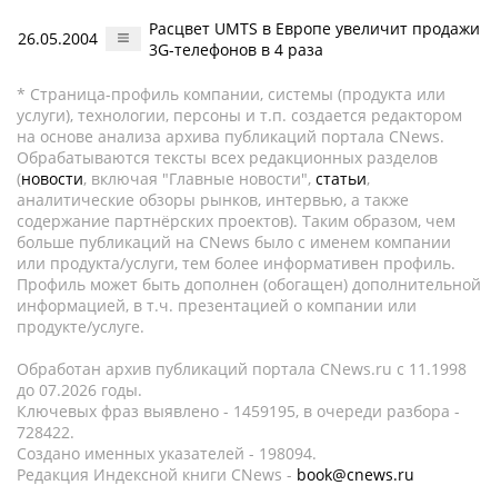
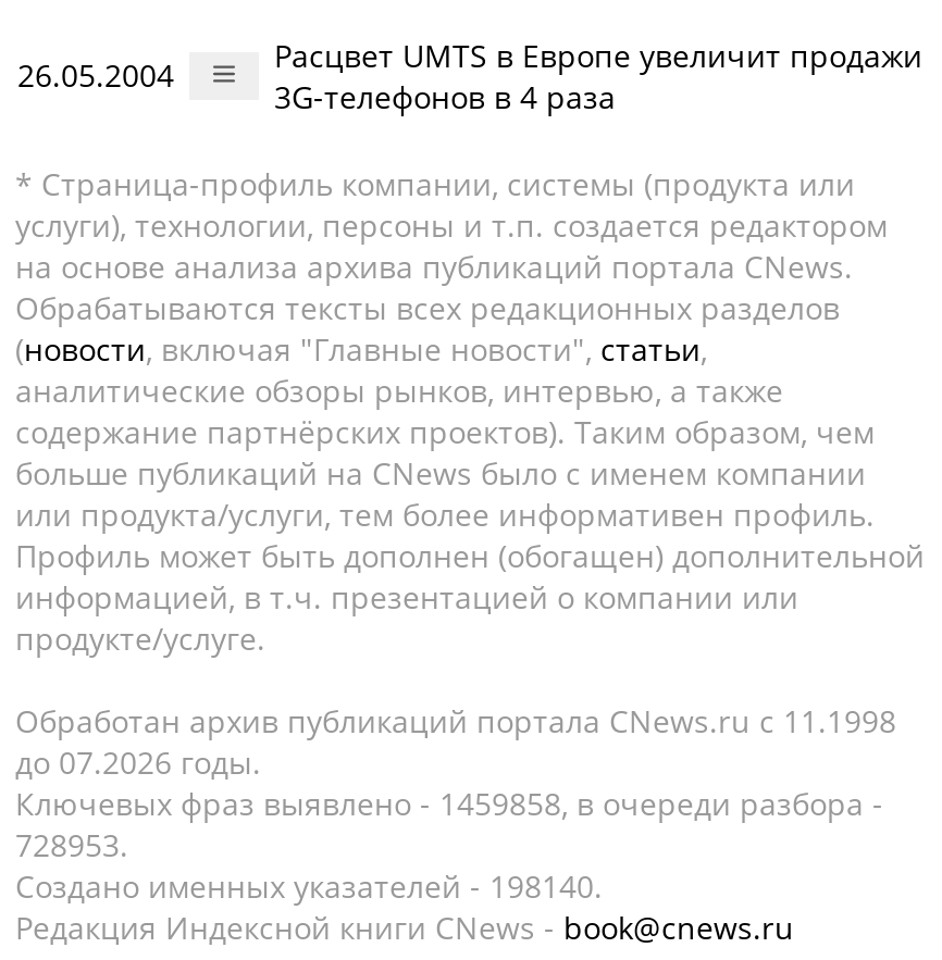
[17,400,460,422] Ключевых фраз выявлено - 1459195, в очереди разбора - -> [15,783,883,824] Ключевых фраз выявлено - 1459858, в очереди разбора -
[17,422,74,443] 728422. -> [15,824,128,865] 728953.
[17,443,317,464] Создано именных указателей - 198094. -> [15,865,603,907] Создано именных указателей - 198140.

